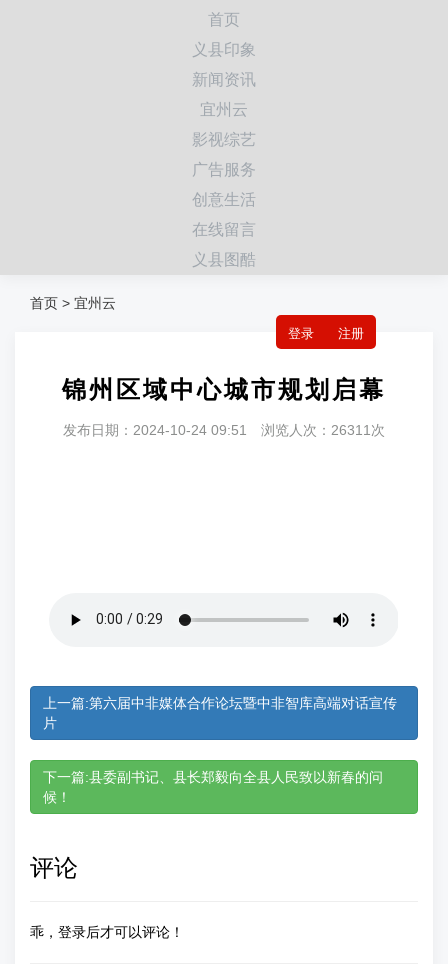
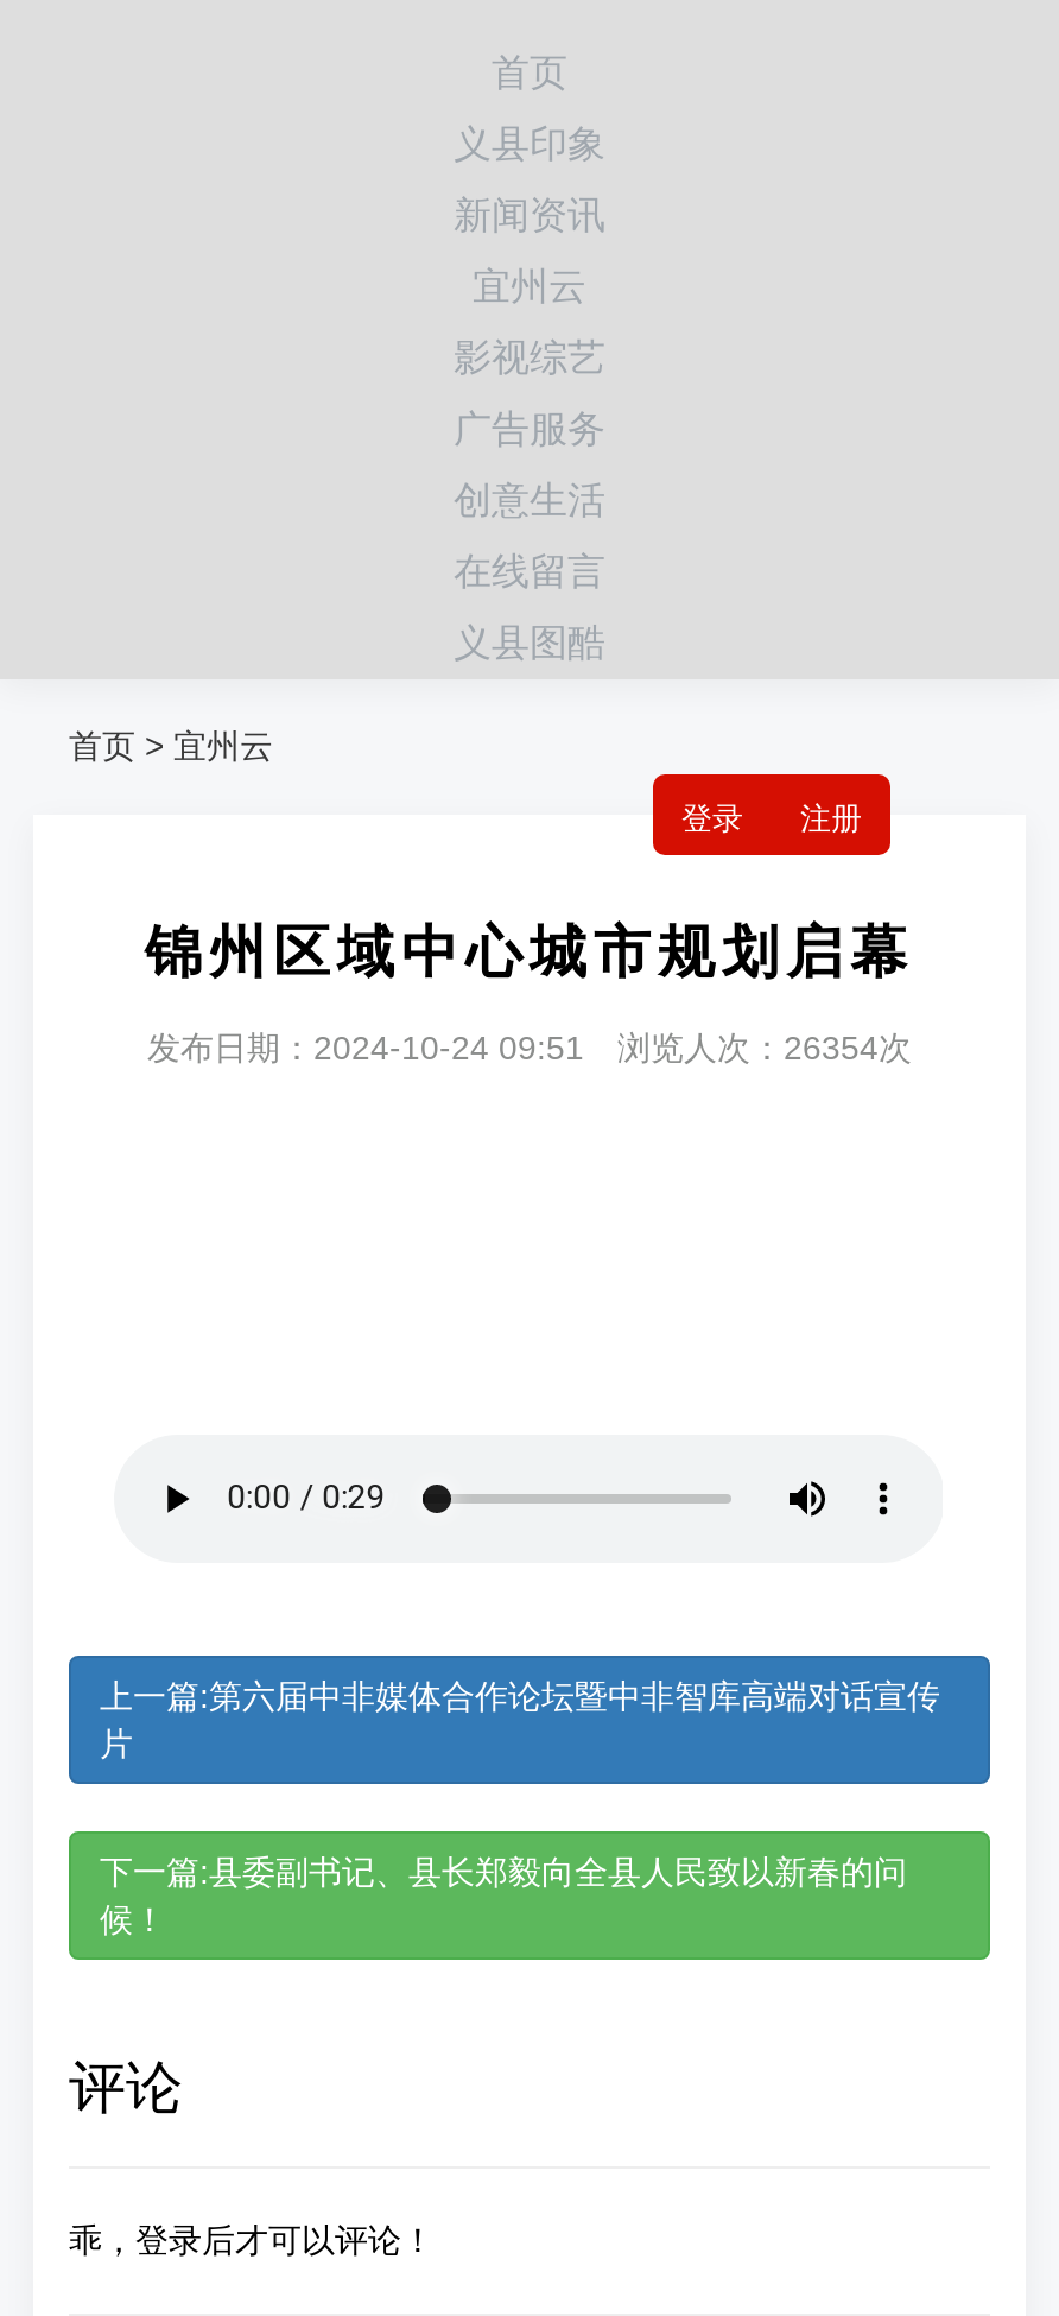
[63,422,385,438] 发布日期：2024-10-24 09:51 浏览人次：26311次 -> [147,1029,912,1067] 发布日期：2024-10-24 09:51 浏览人次：26354次

